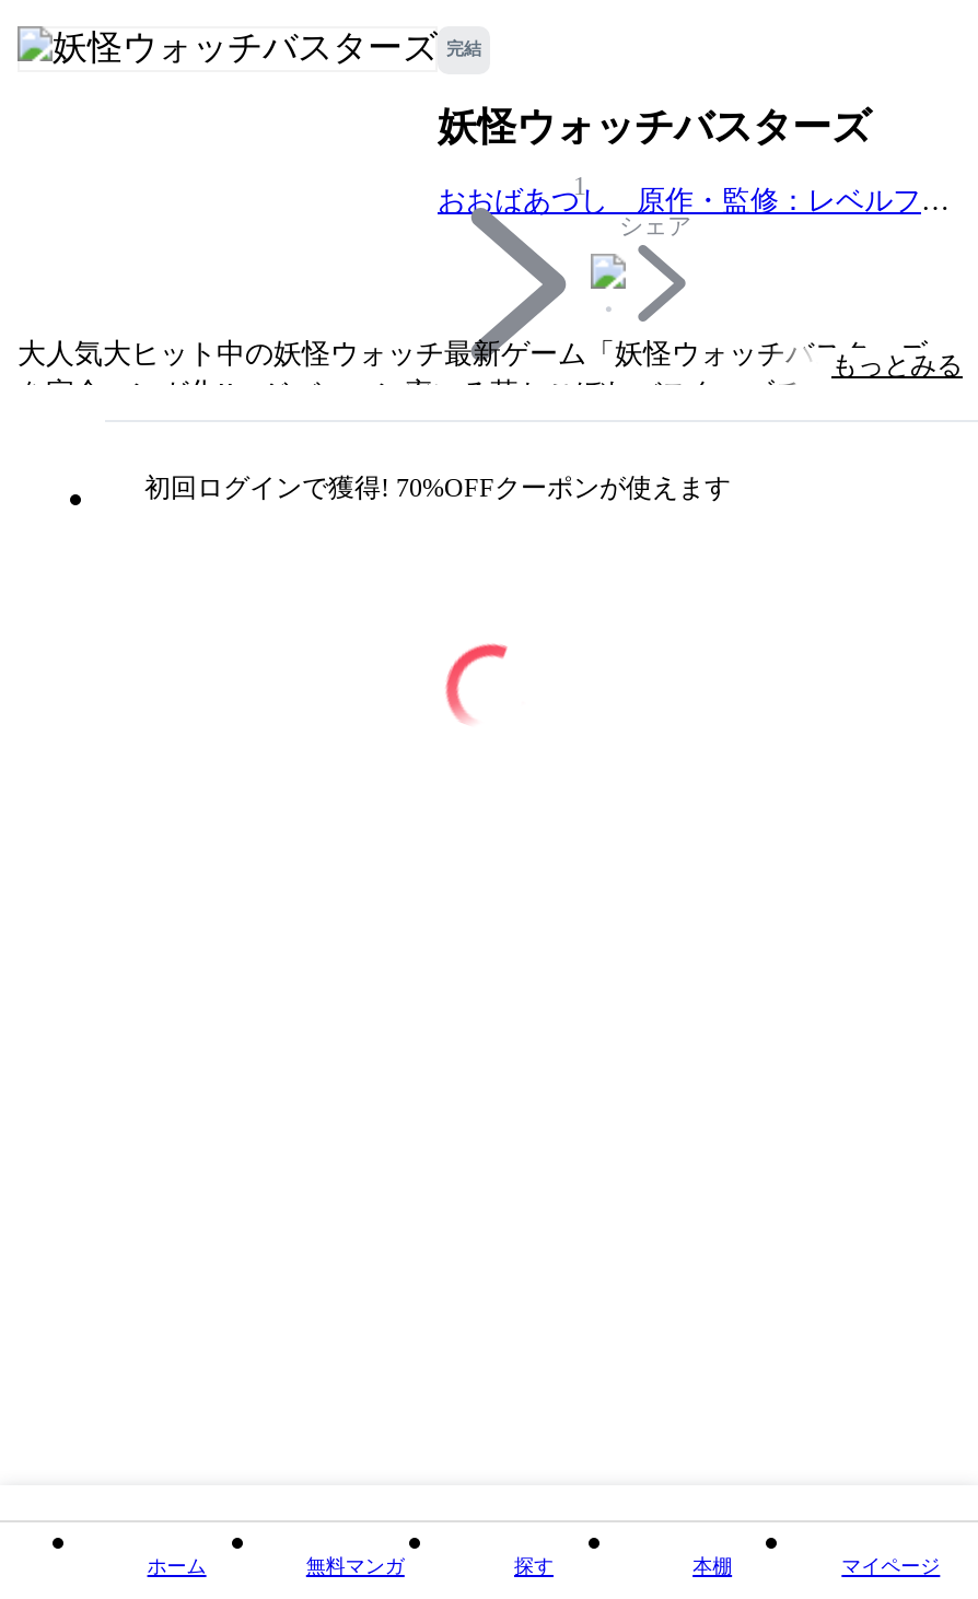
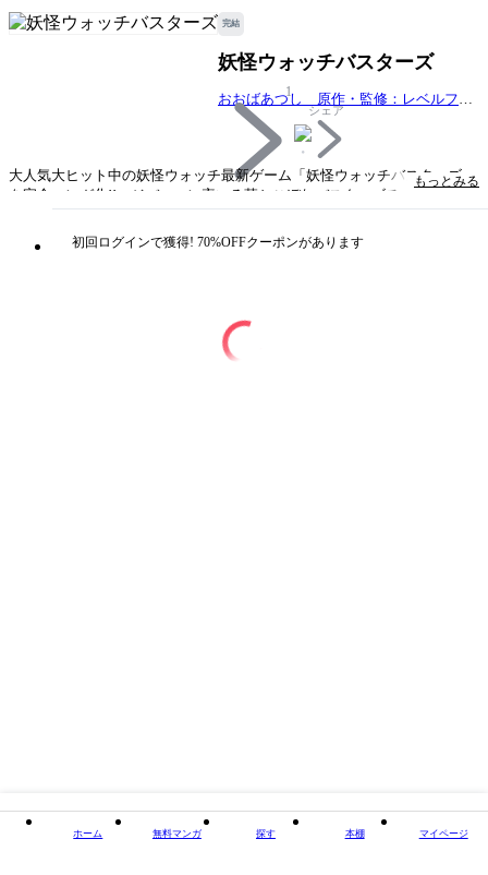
[144,472,731,503] 初回ログインで獲得! 70%OFFクーポンが使えます -> [72,234,364,250] 初回ログインで獲得! 70%OFFクーポンがあります

